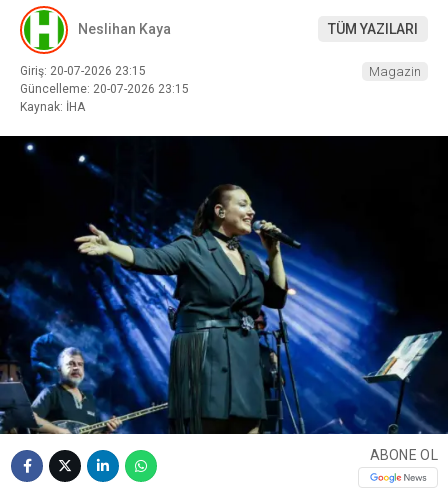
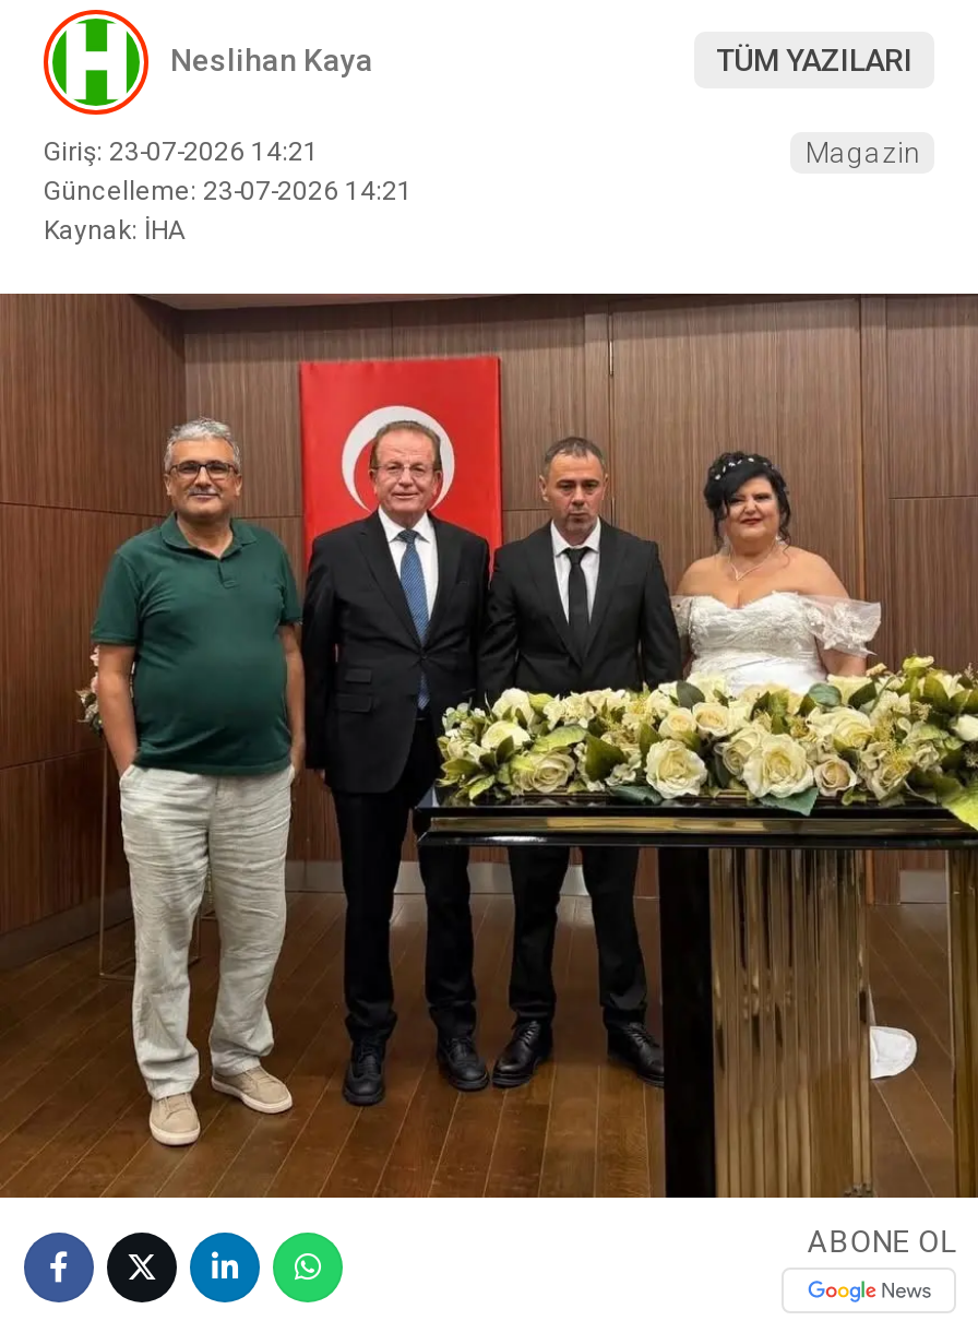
[20,64,146,78] Giriş: 20-07-2026 23:15 -> [44,136,319,166] Giriş: 23-07-2026 14:21
[20,82,189,96] Güncelleme: 20-07-2026 23:15 -> [44,175,413,206] Güncelleme: 23-07-2026 14:21
[3,135,445,435] [image] -> [7,291,971,1200] [image]

